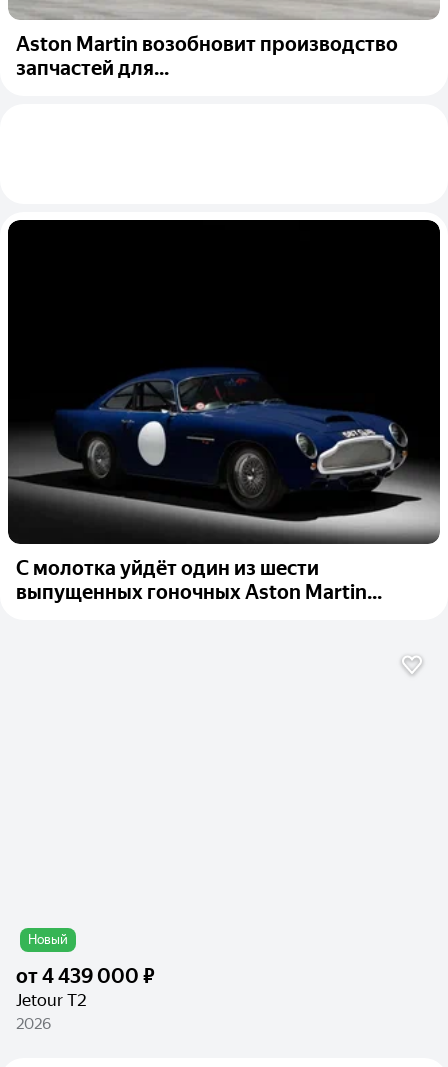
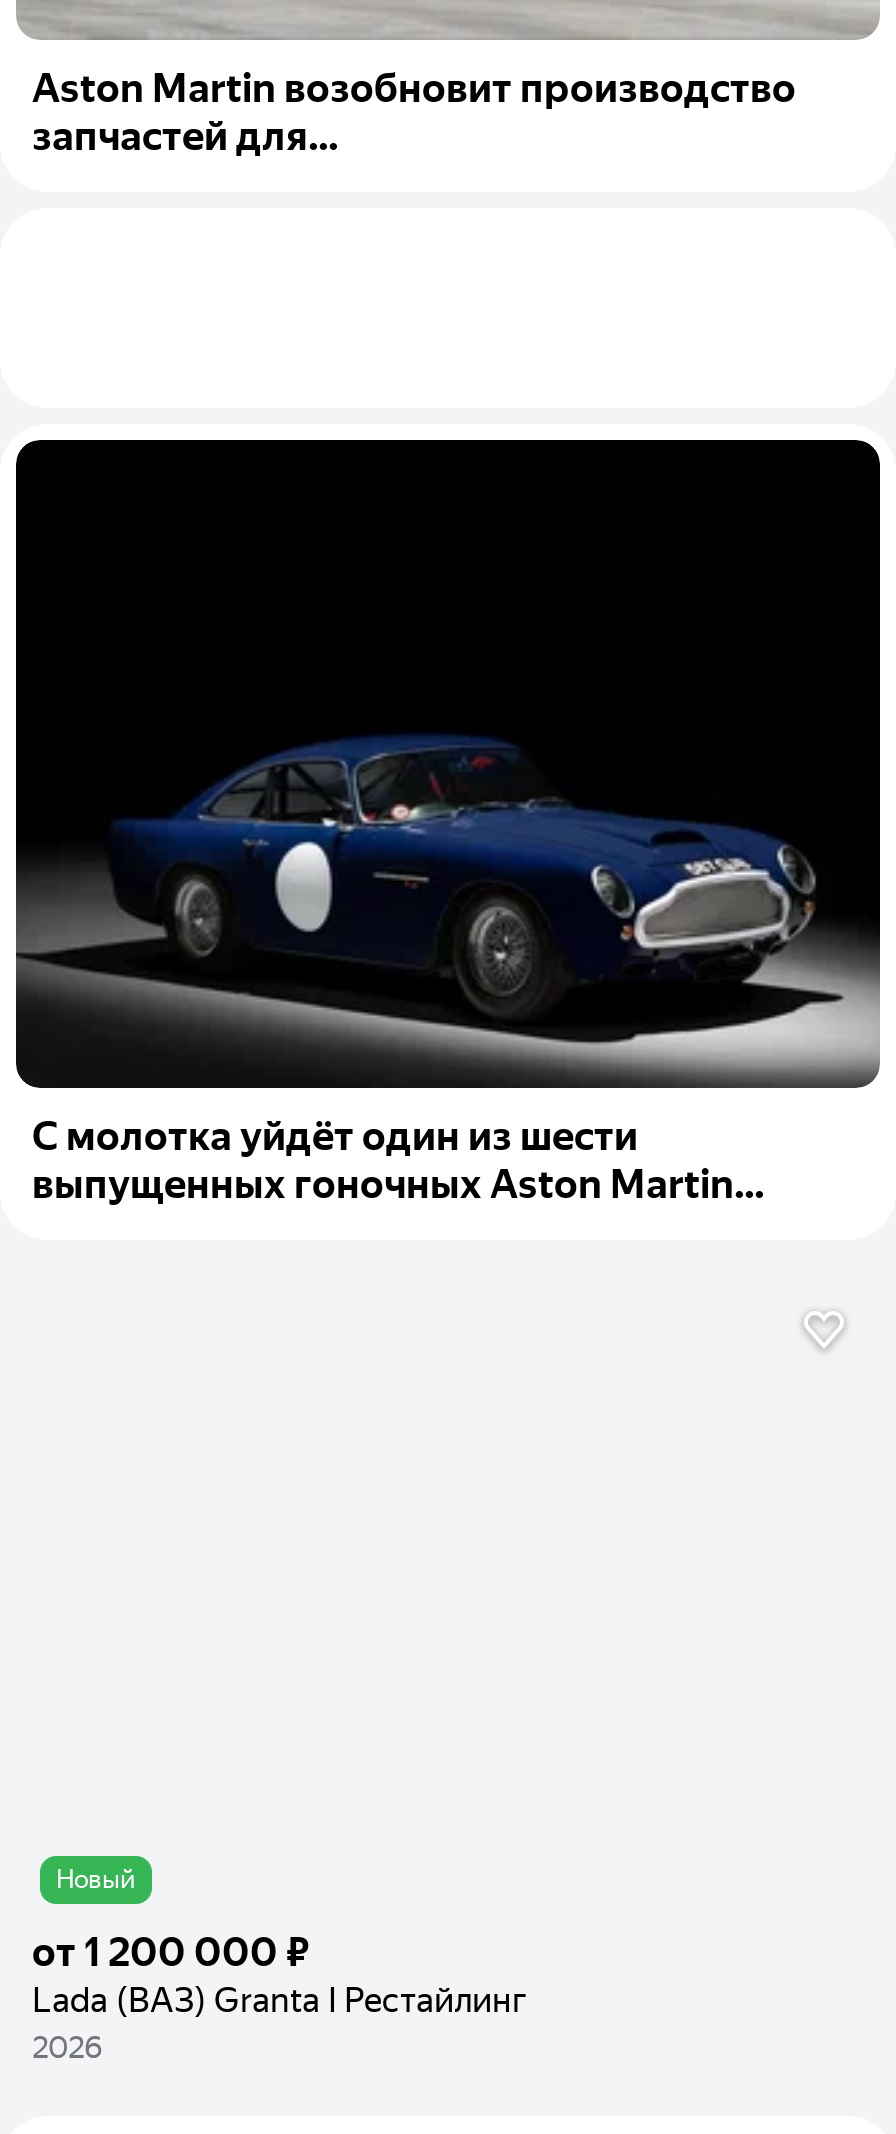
[16,964,155,1010] от 4 439 000 ₽ | Jetour T2 -> [32,1928,526,2020] от 1 200 000 ₽ | Lada (ВАЗ) Granta I Рестайлинг

